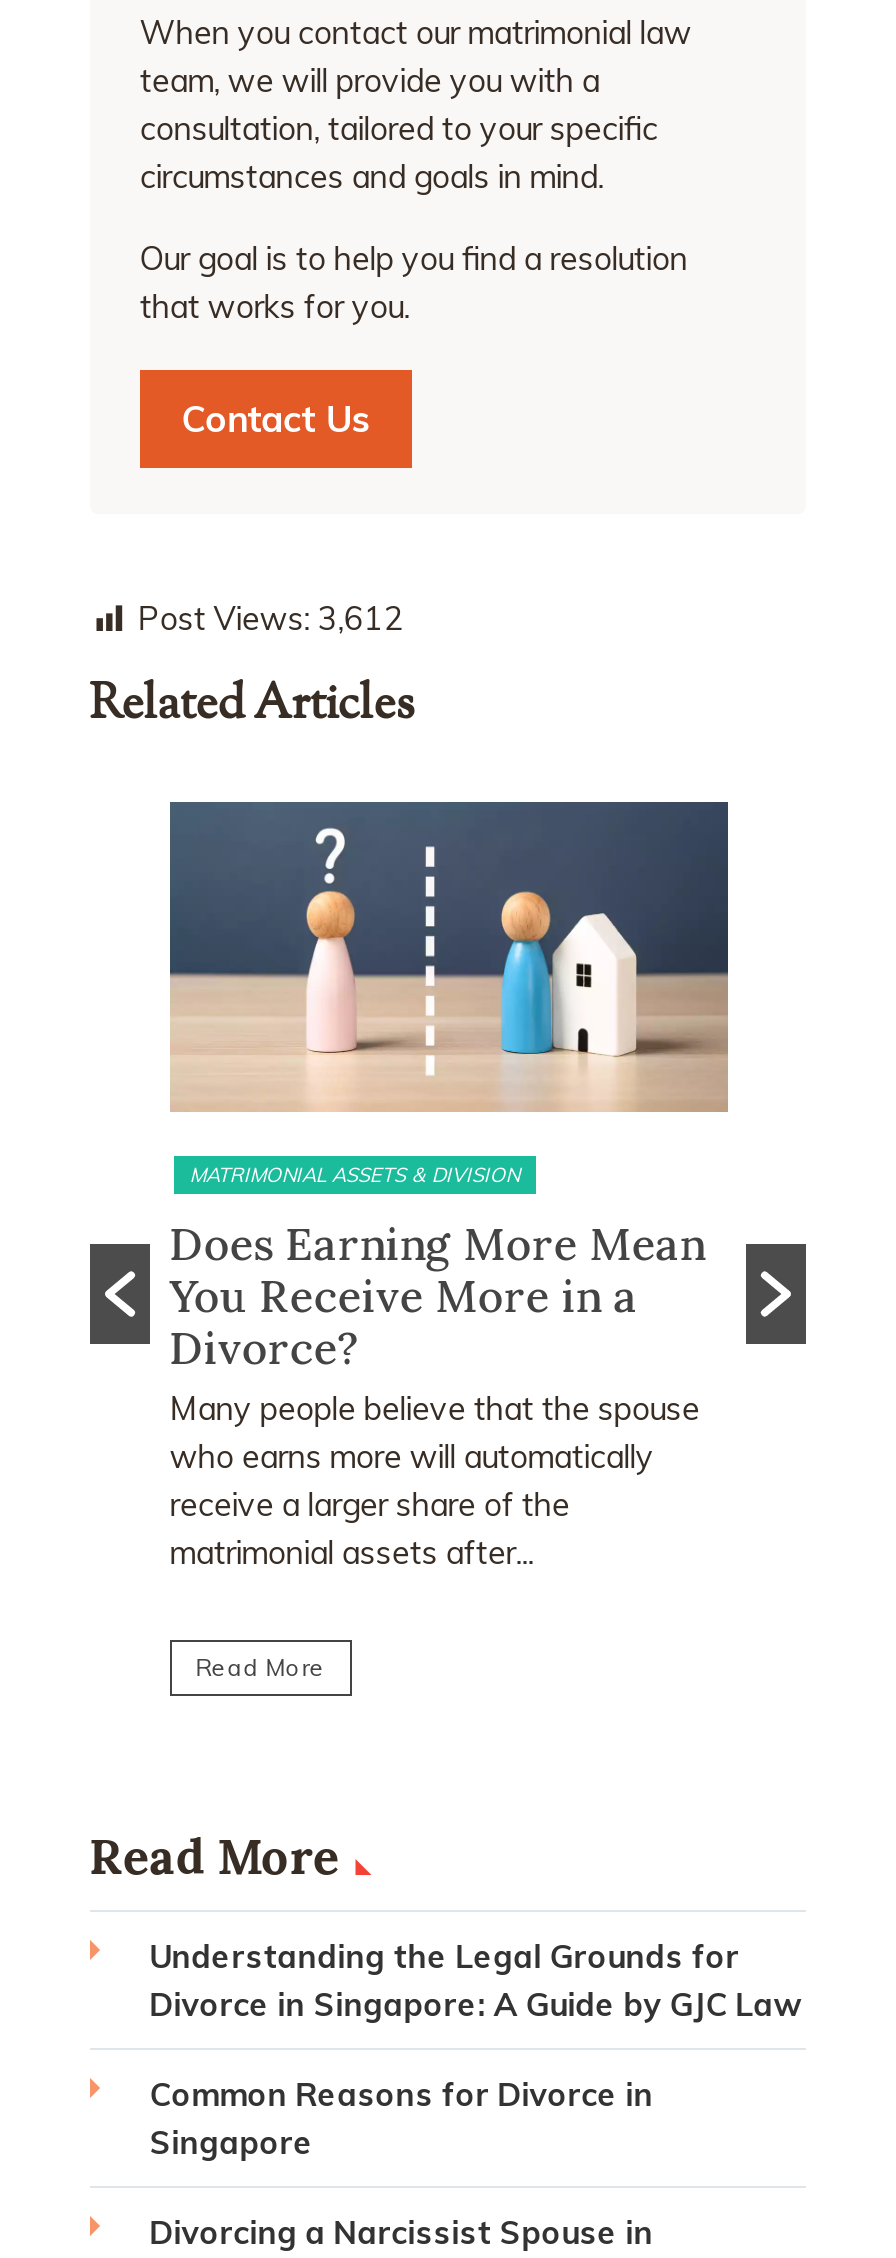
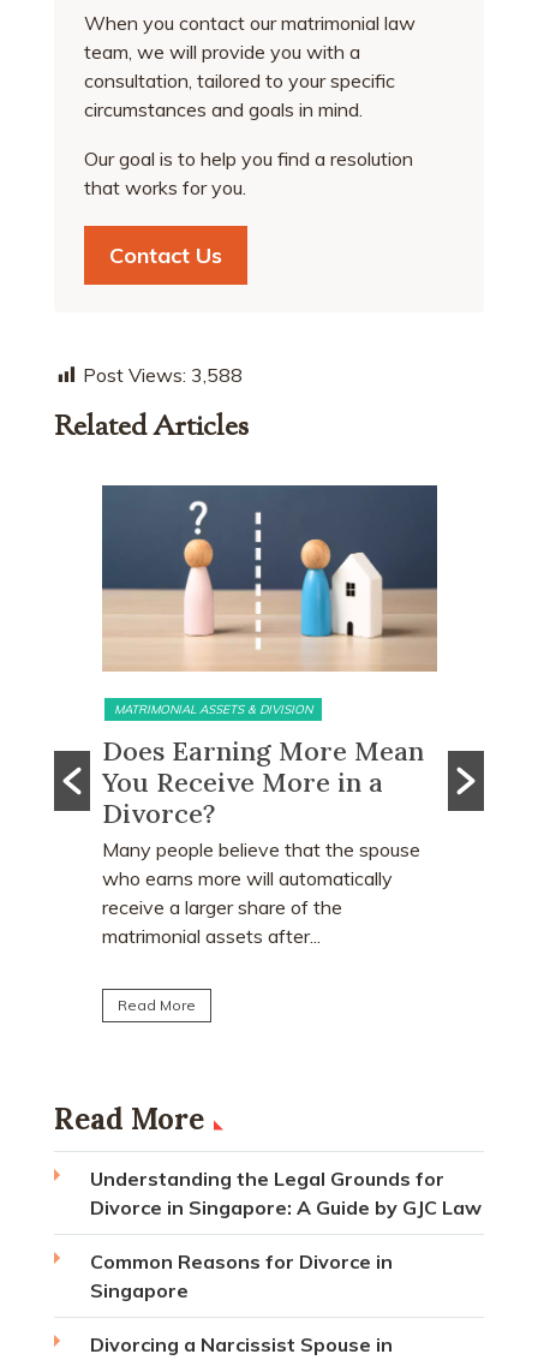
[138,598,404,638] Post Views: 3,612 -> [83,363,242,387] Post Views: 3,588

